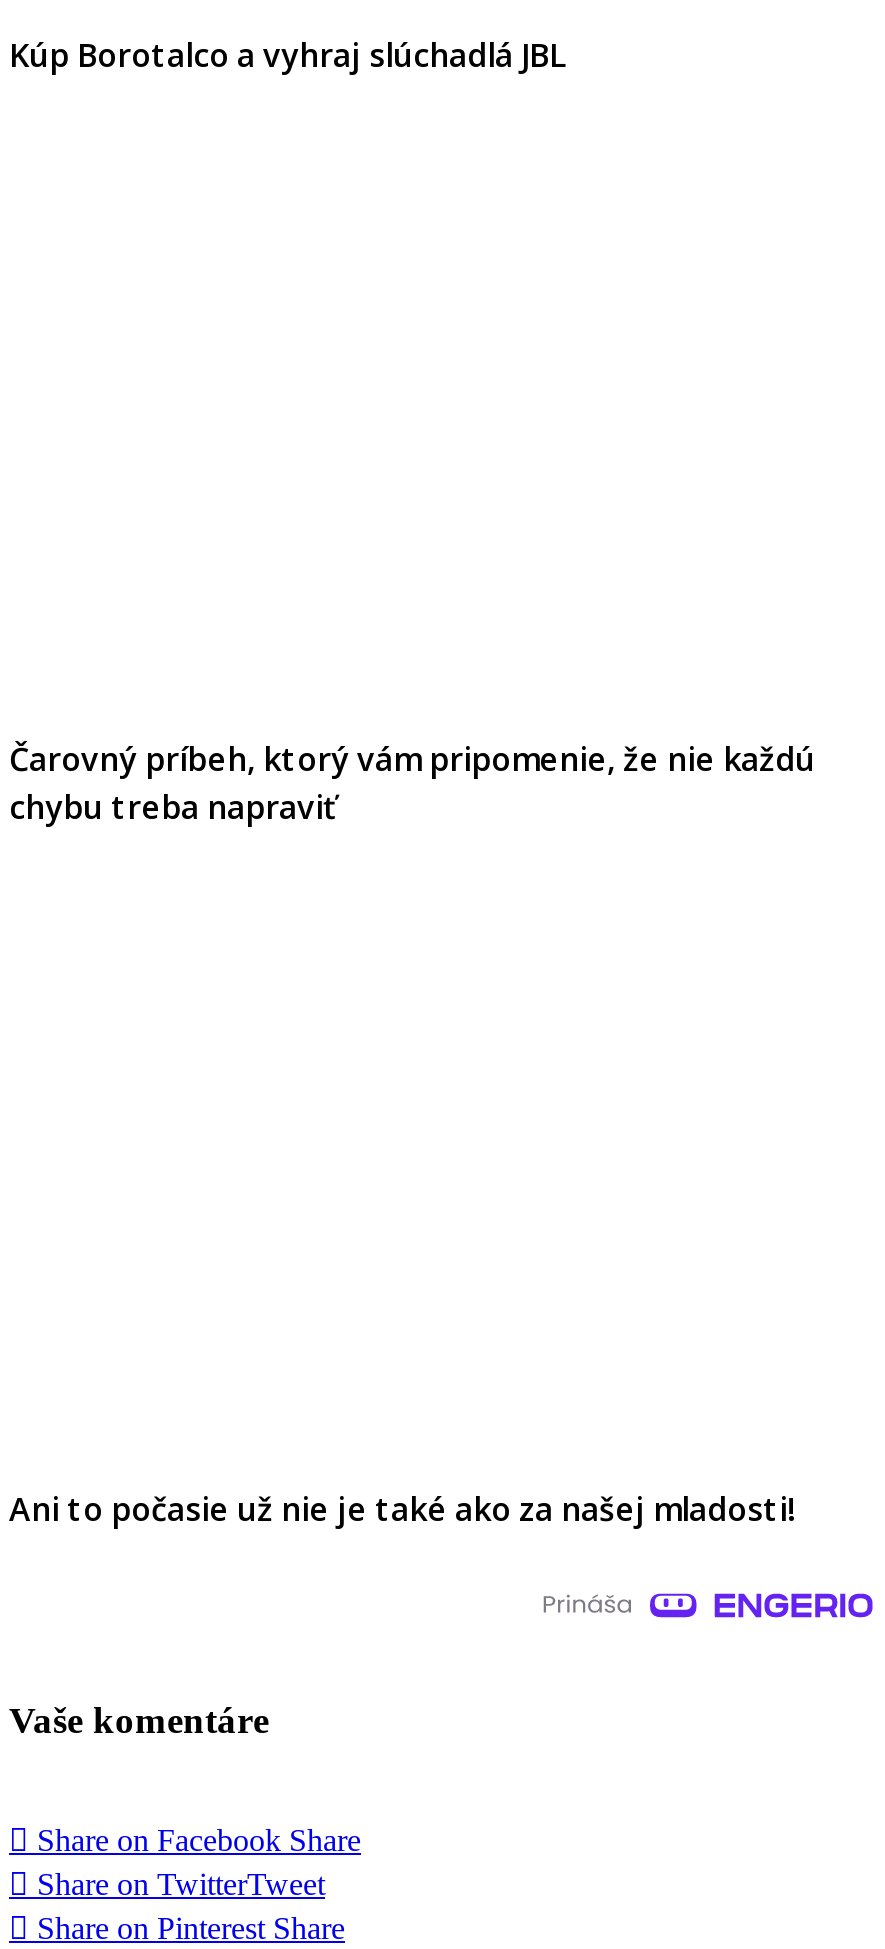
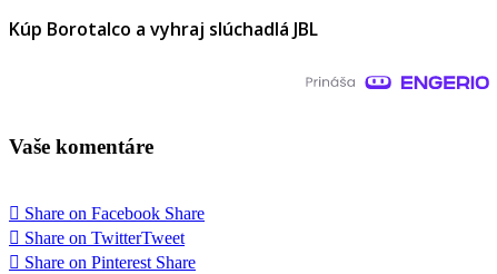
[9,736,815,828] Čarovný príbeh, ktorý vám pripomenie, že nie každú | chybu treba napraviť -> none
[9,1488,795,1532] Ani to počasie už nie je také ako za našej mladosti! -> none

